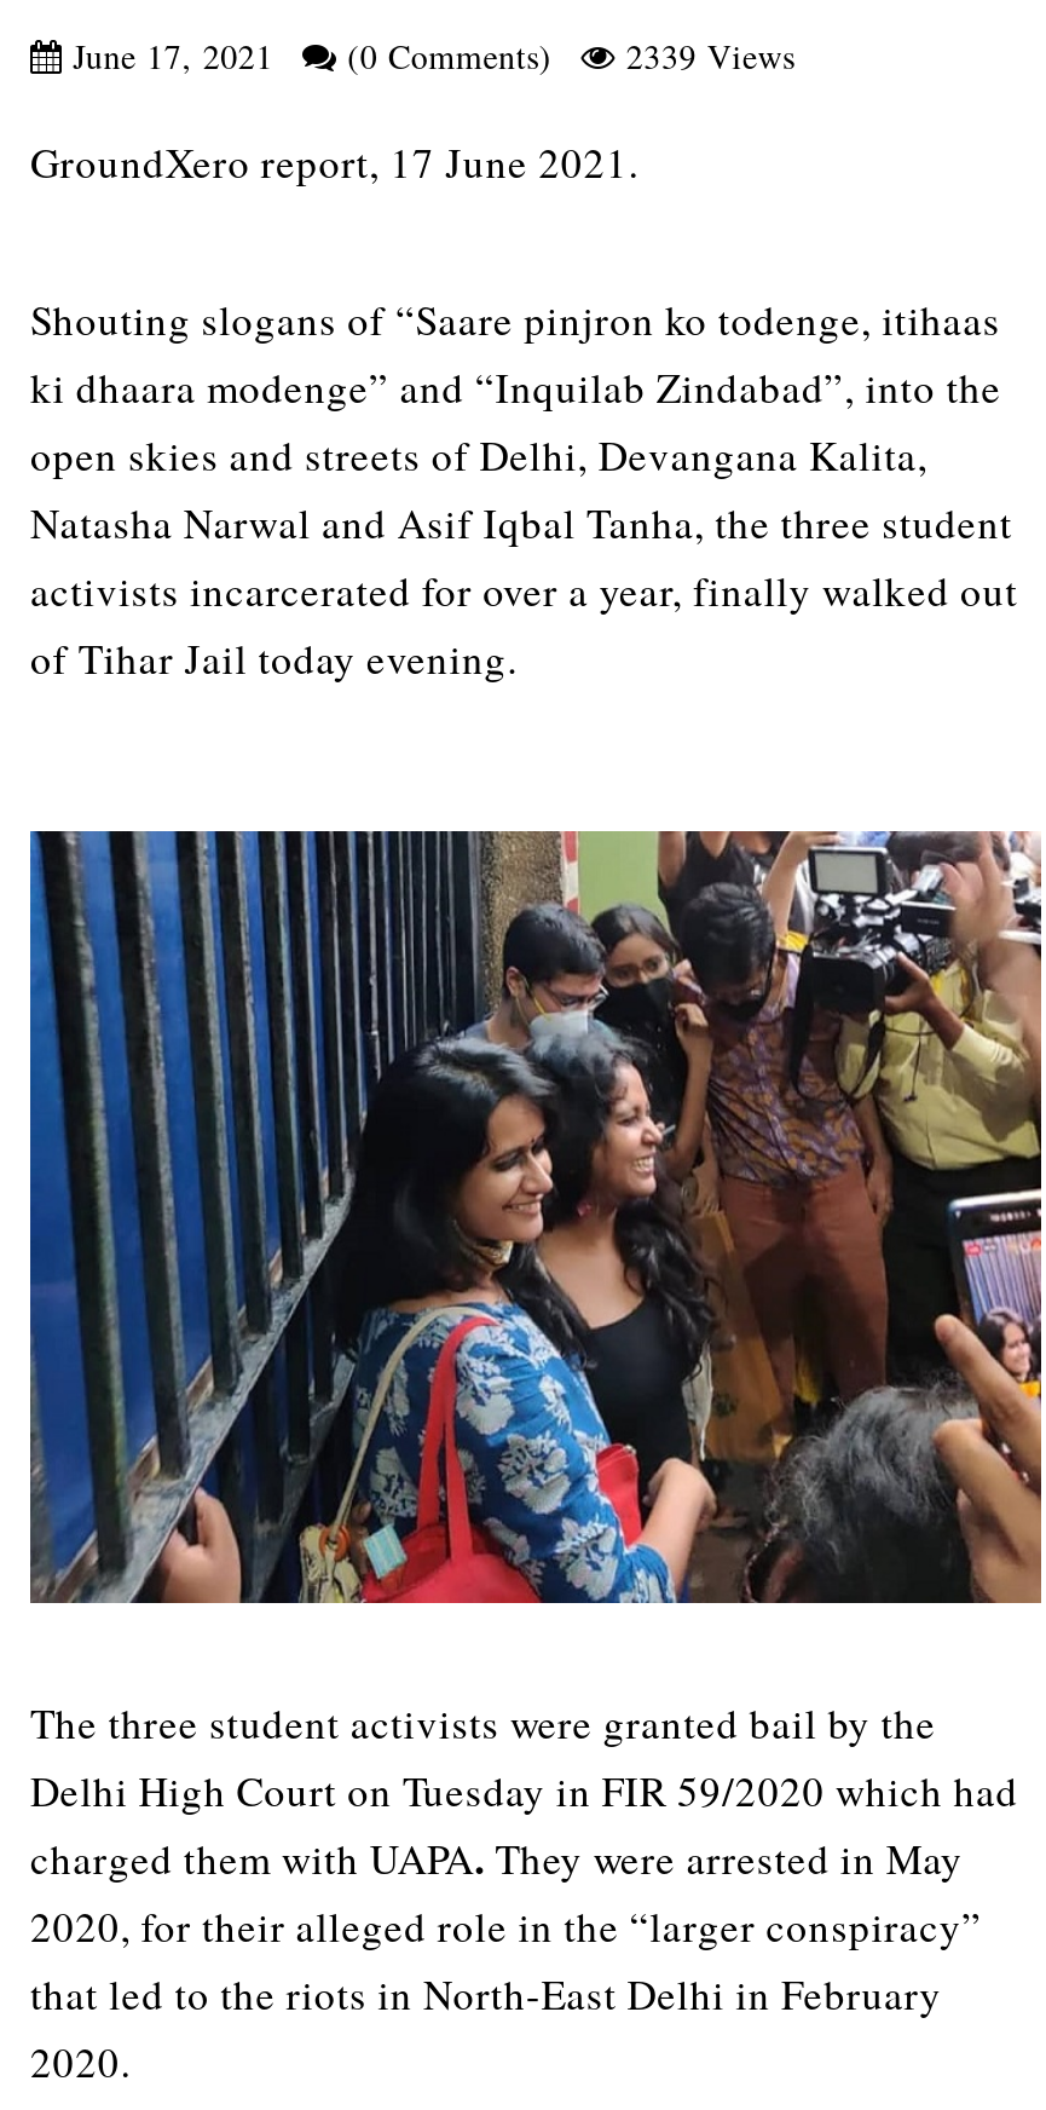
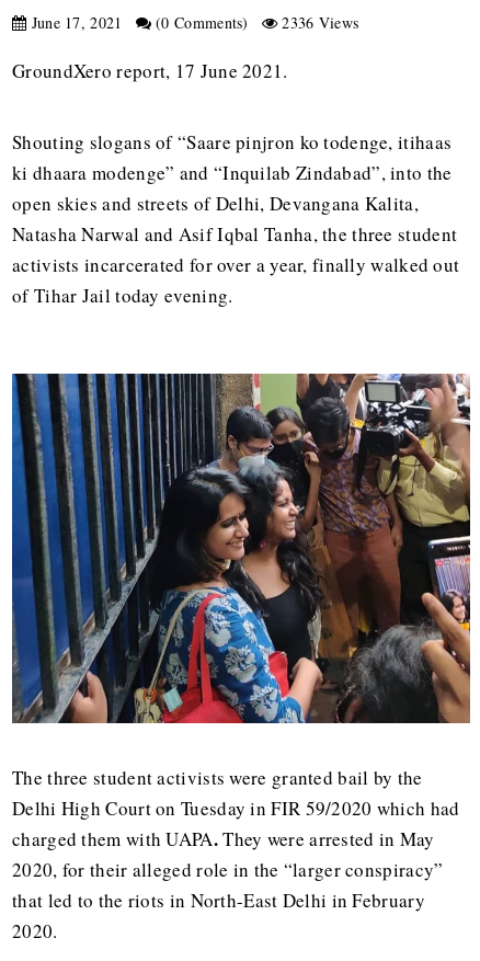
[62,32,795,78] June 17, 2021 (0 Comments) 2339 Views -> [27,12,359,32] June 17, 2021 (0 Comments) 2336 Views

